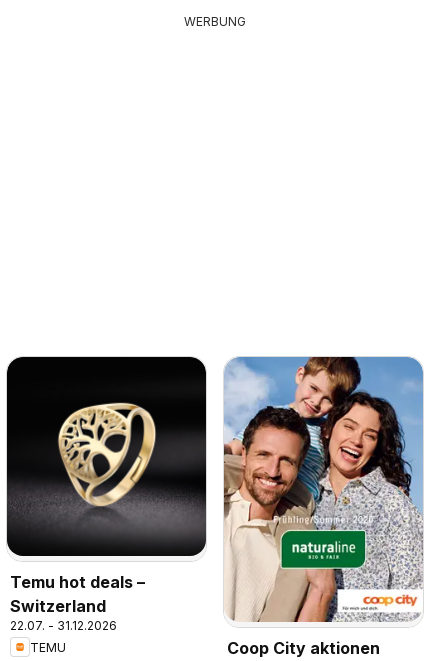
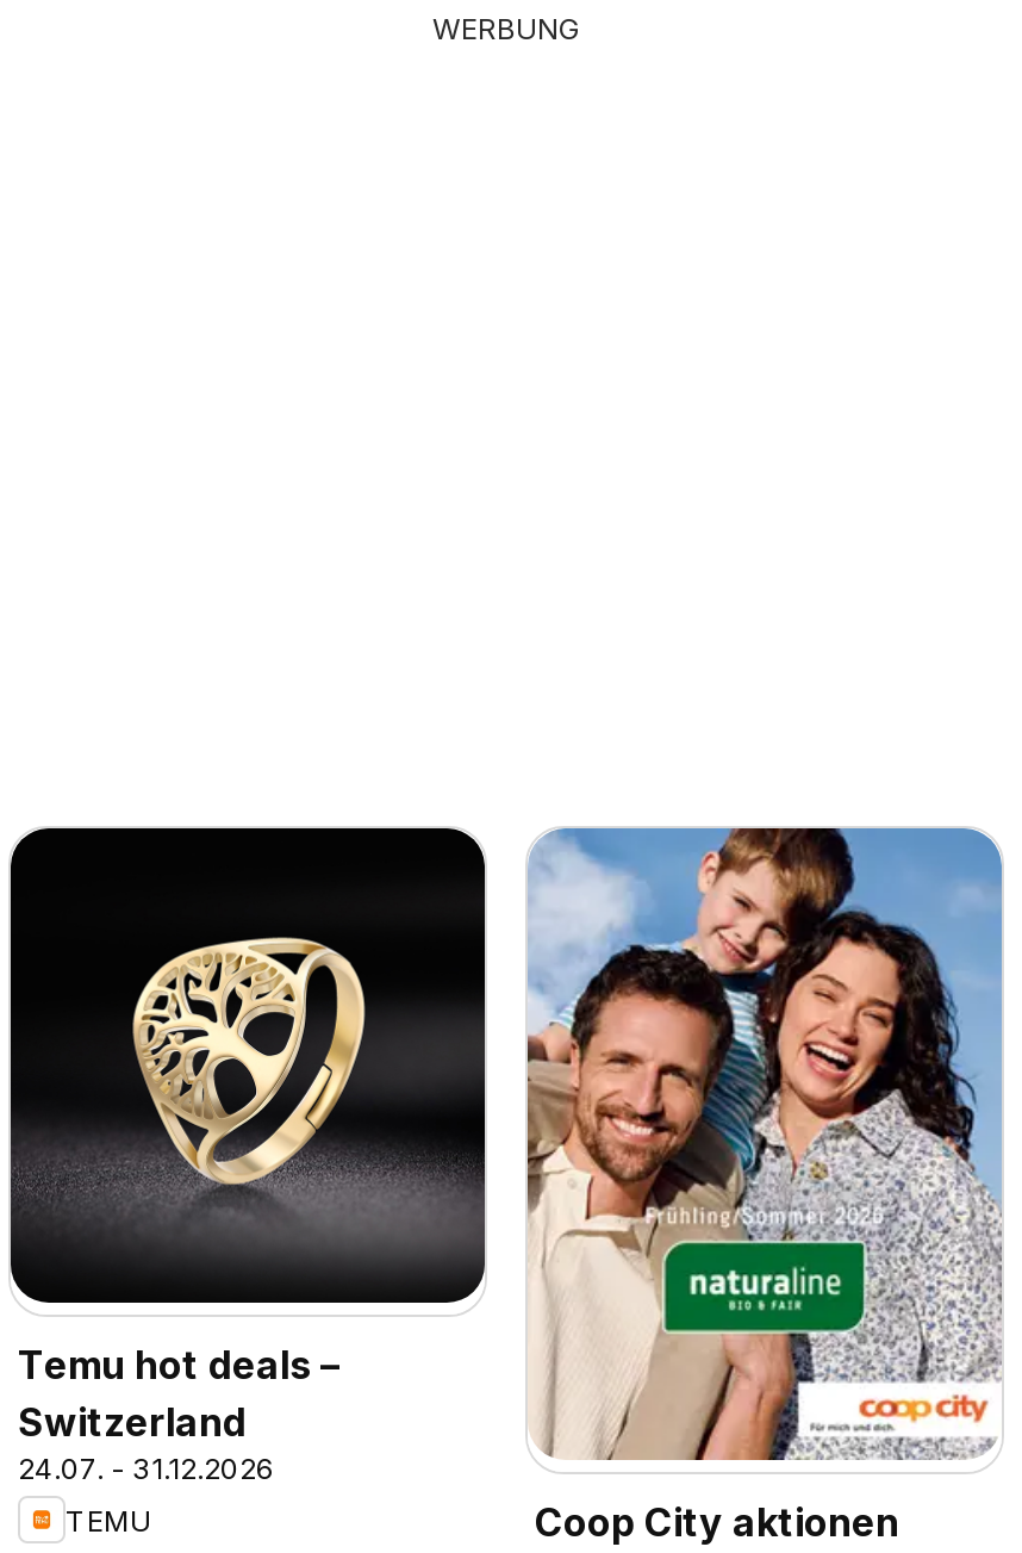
[10,618,117,633] 22.07. - 31.12.2026 -> [18,1450,275,1486] 24.07. - 31.12.2026

